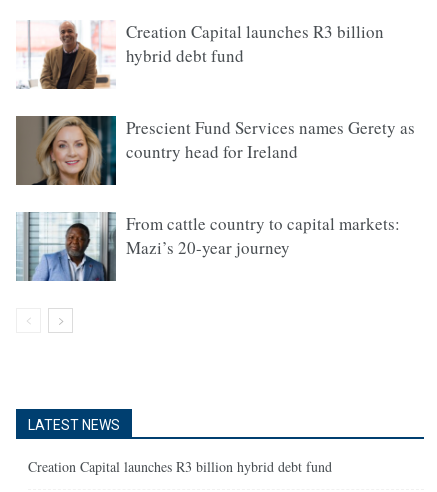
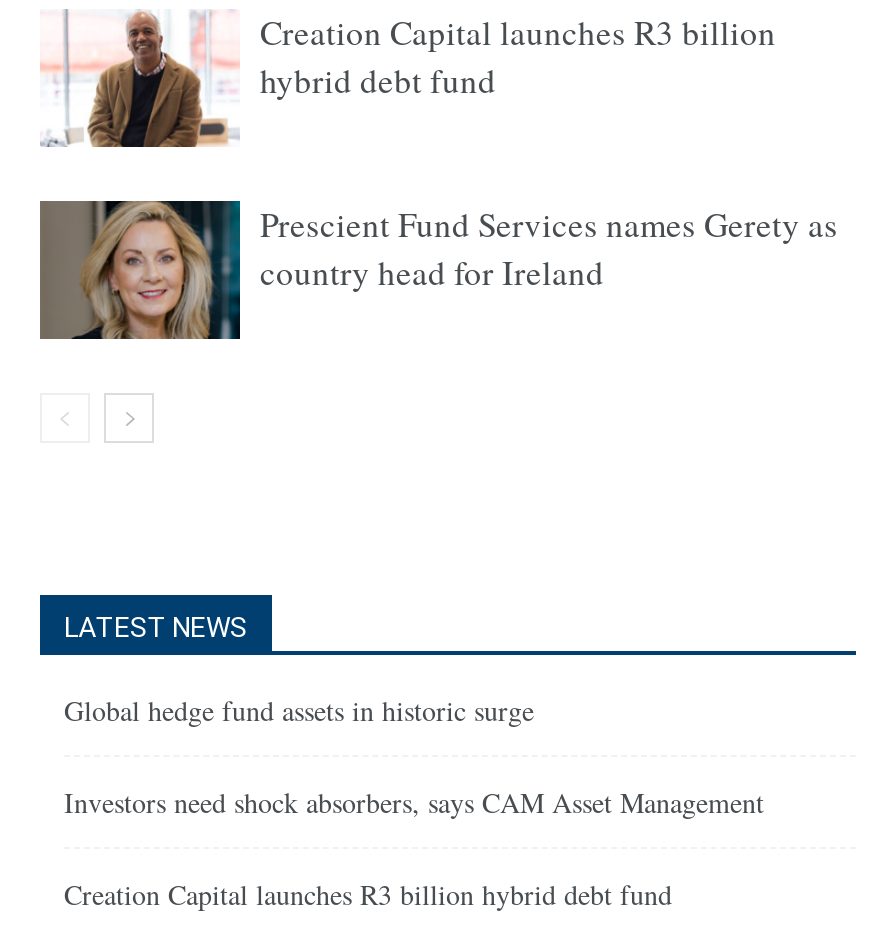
[16,212,400,282] [image] | From cattle country to capital markets: | Mazi’s 20-year journey -> none
moved [28,417,120,433] -> [64,611,248,643]: LATEST NEWS
none -> [64,691,764,821] Global hedge fund assets in historic surge | Investors need shock absorbers, says CAM Asset Management

